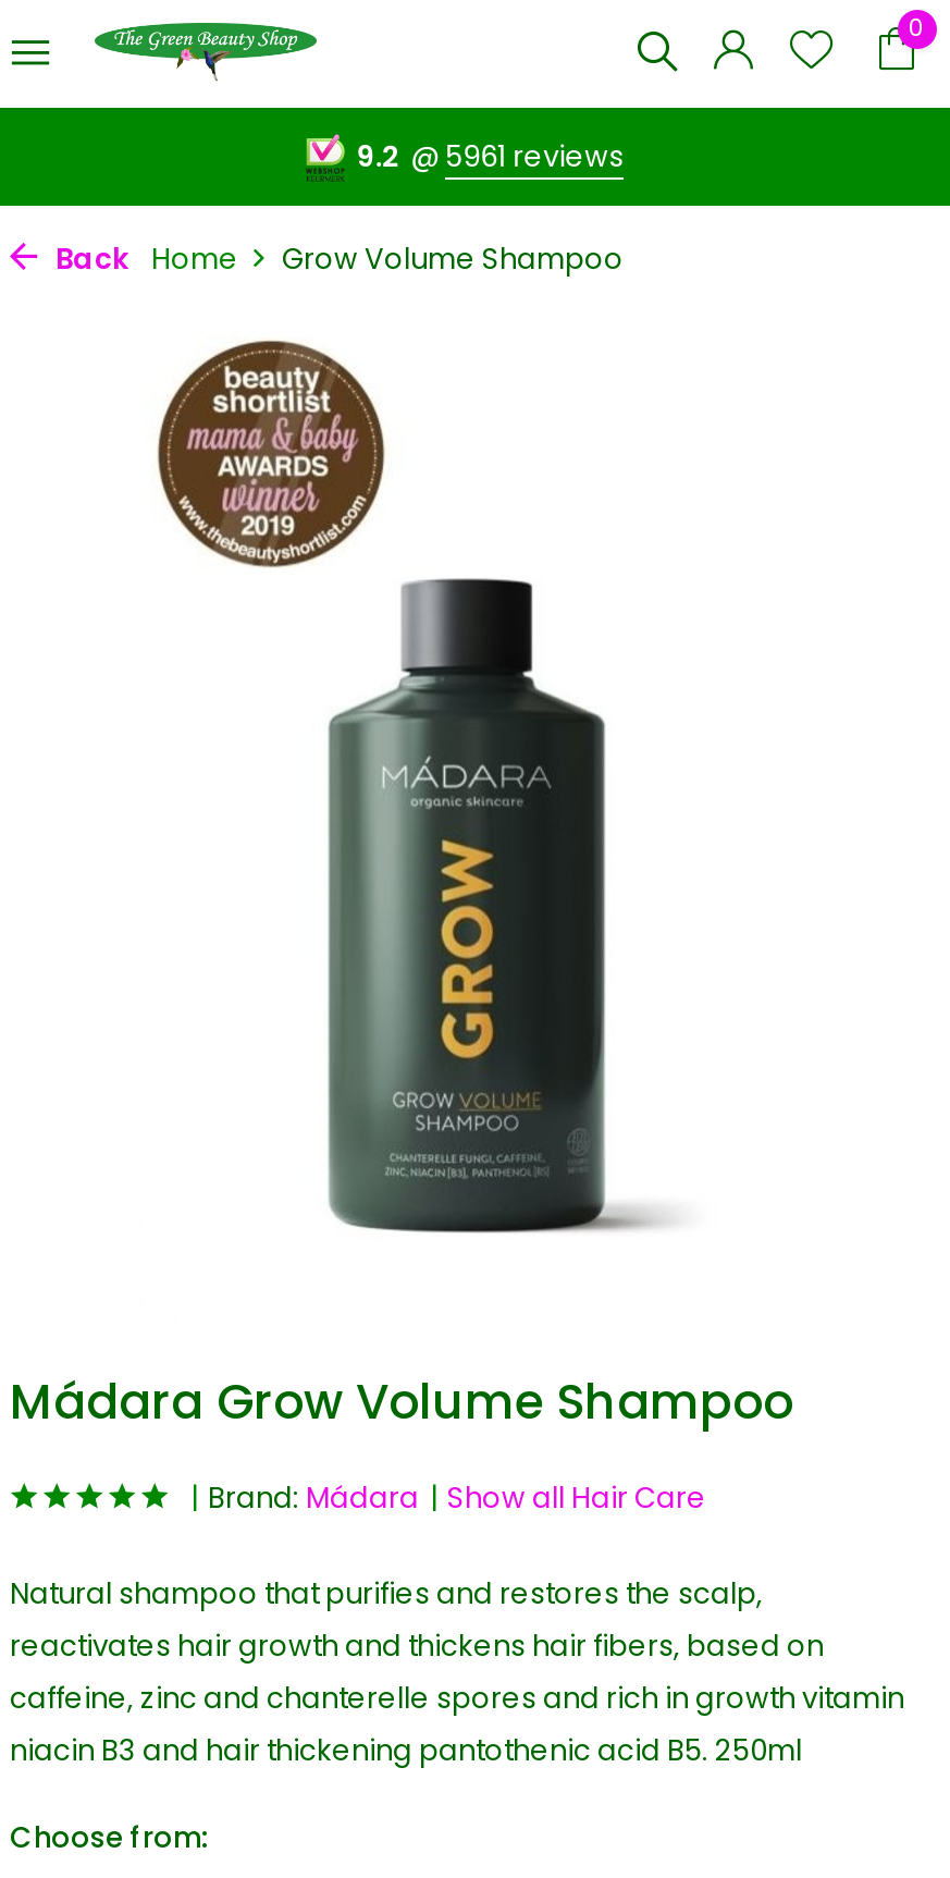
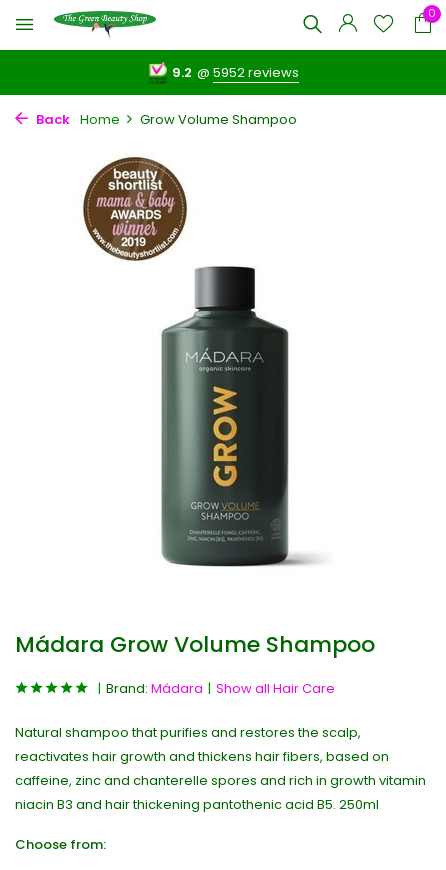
[356,136,624,177] 9.2 @ 5961 reviews -> [172,63,299,82] 9.2 @ 5952 reviews

